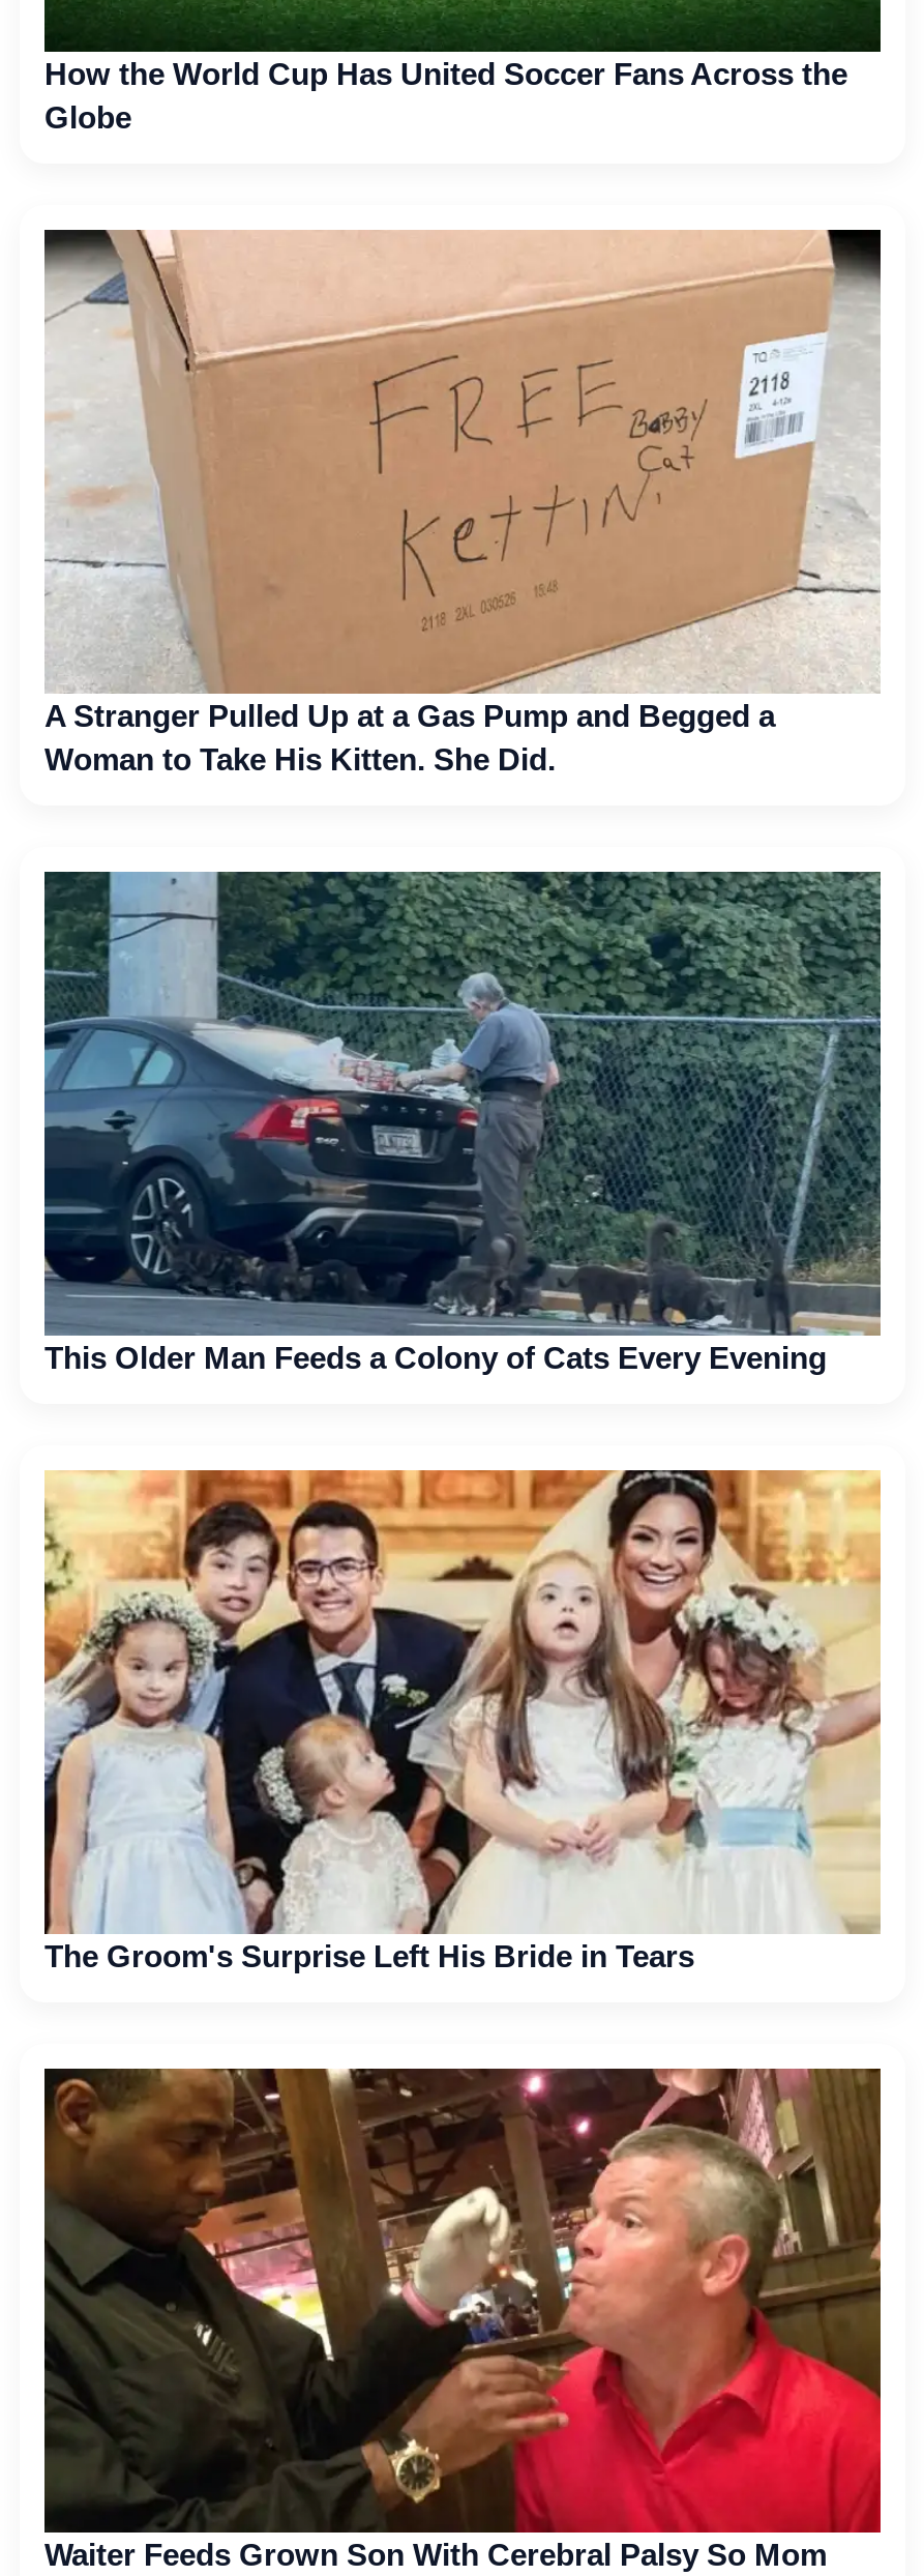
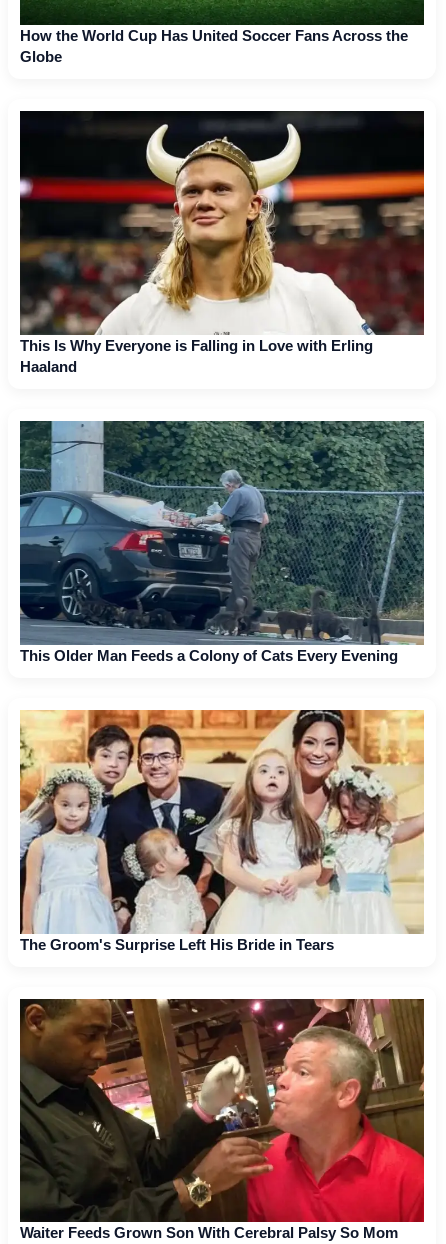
[42,228,883,776] [image] | A Stranger Pulled Up at a Gas Pump and Begged a | Woman to Take His Kitten. She Did. -> [19,110,425,375] [image] | This Is Why Everyone is Falling in Love with Erling | Haaland

